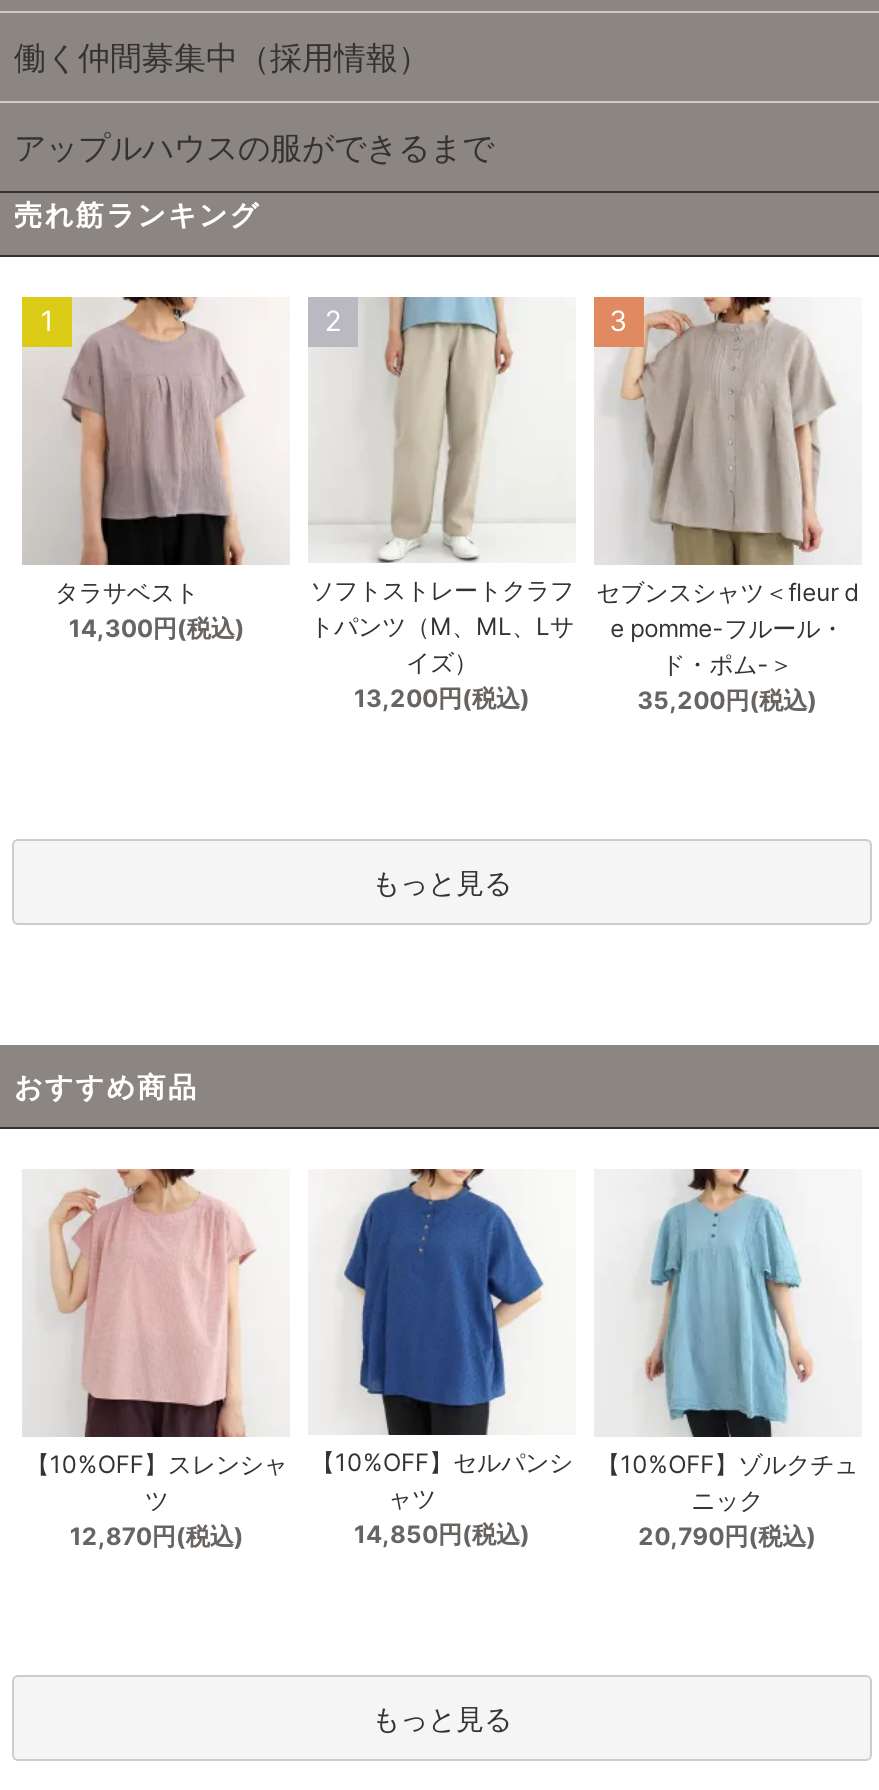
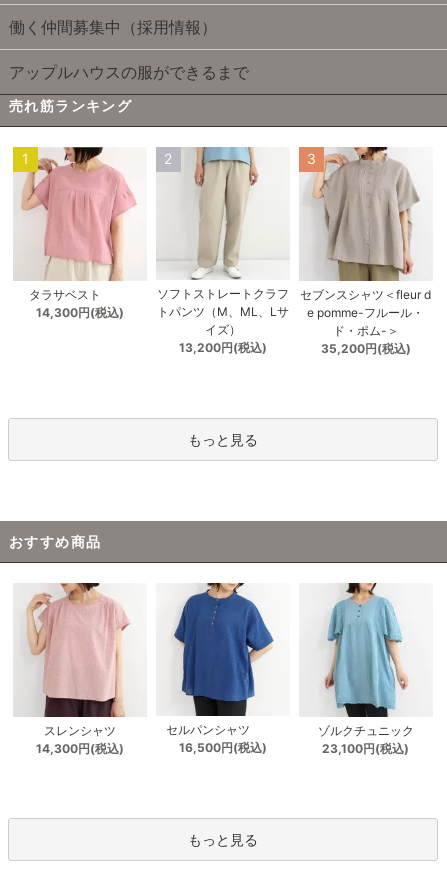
[26,296,266,568] [image] -> [15,146,137,282] [image]
[26,1448,288,1550] 【10%OFF】スレンシャ | ツ | 12,870円(税込) -> [36,723,124,756] スレンシャツ | 14,300円(税込)
[311,1447,573,1549] 【10%OFF】セルパンシ | ャツ | 14,850円(税込) -> [166,722,267,755] セルパンシャツ | 16,500円(税込)
[596,1448,858,1550] 【10%OFF】ゾルクチュ | ニック | 20,790円(税込) -> [318,723,414,756] ゾルクチュニック | 23,100円(税込)

